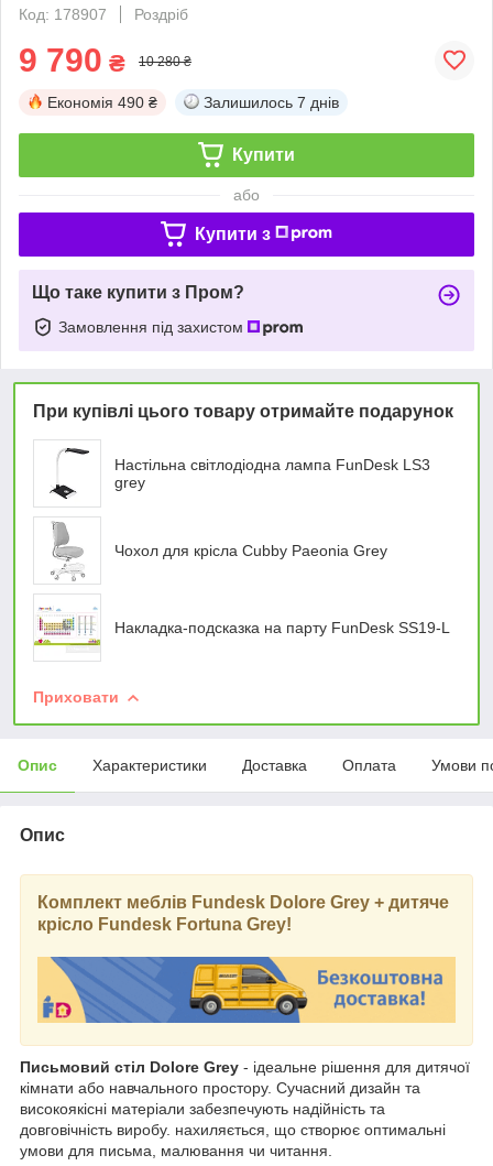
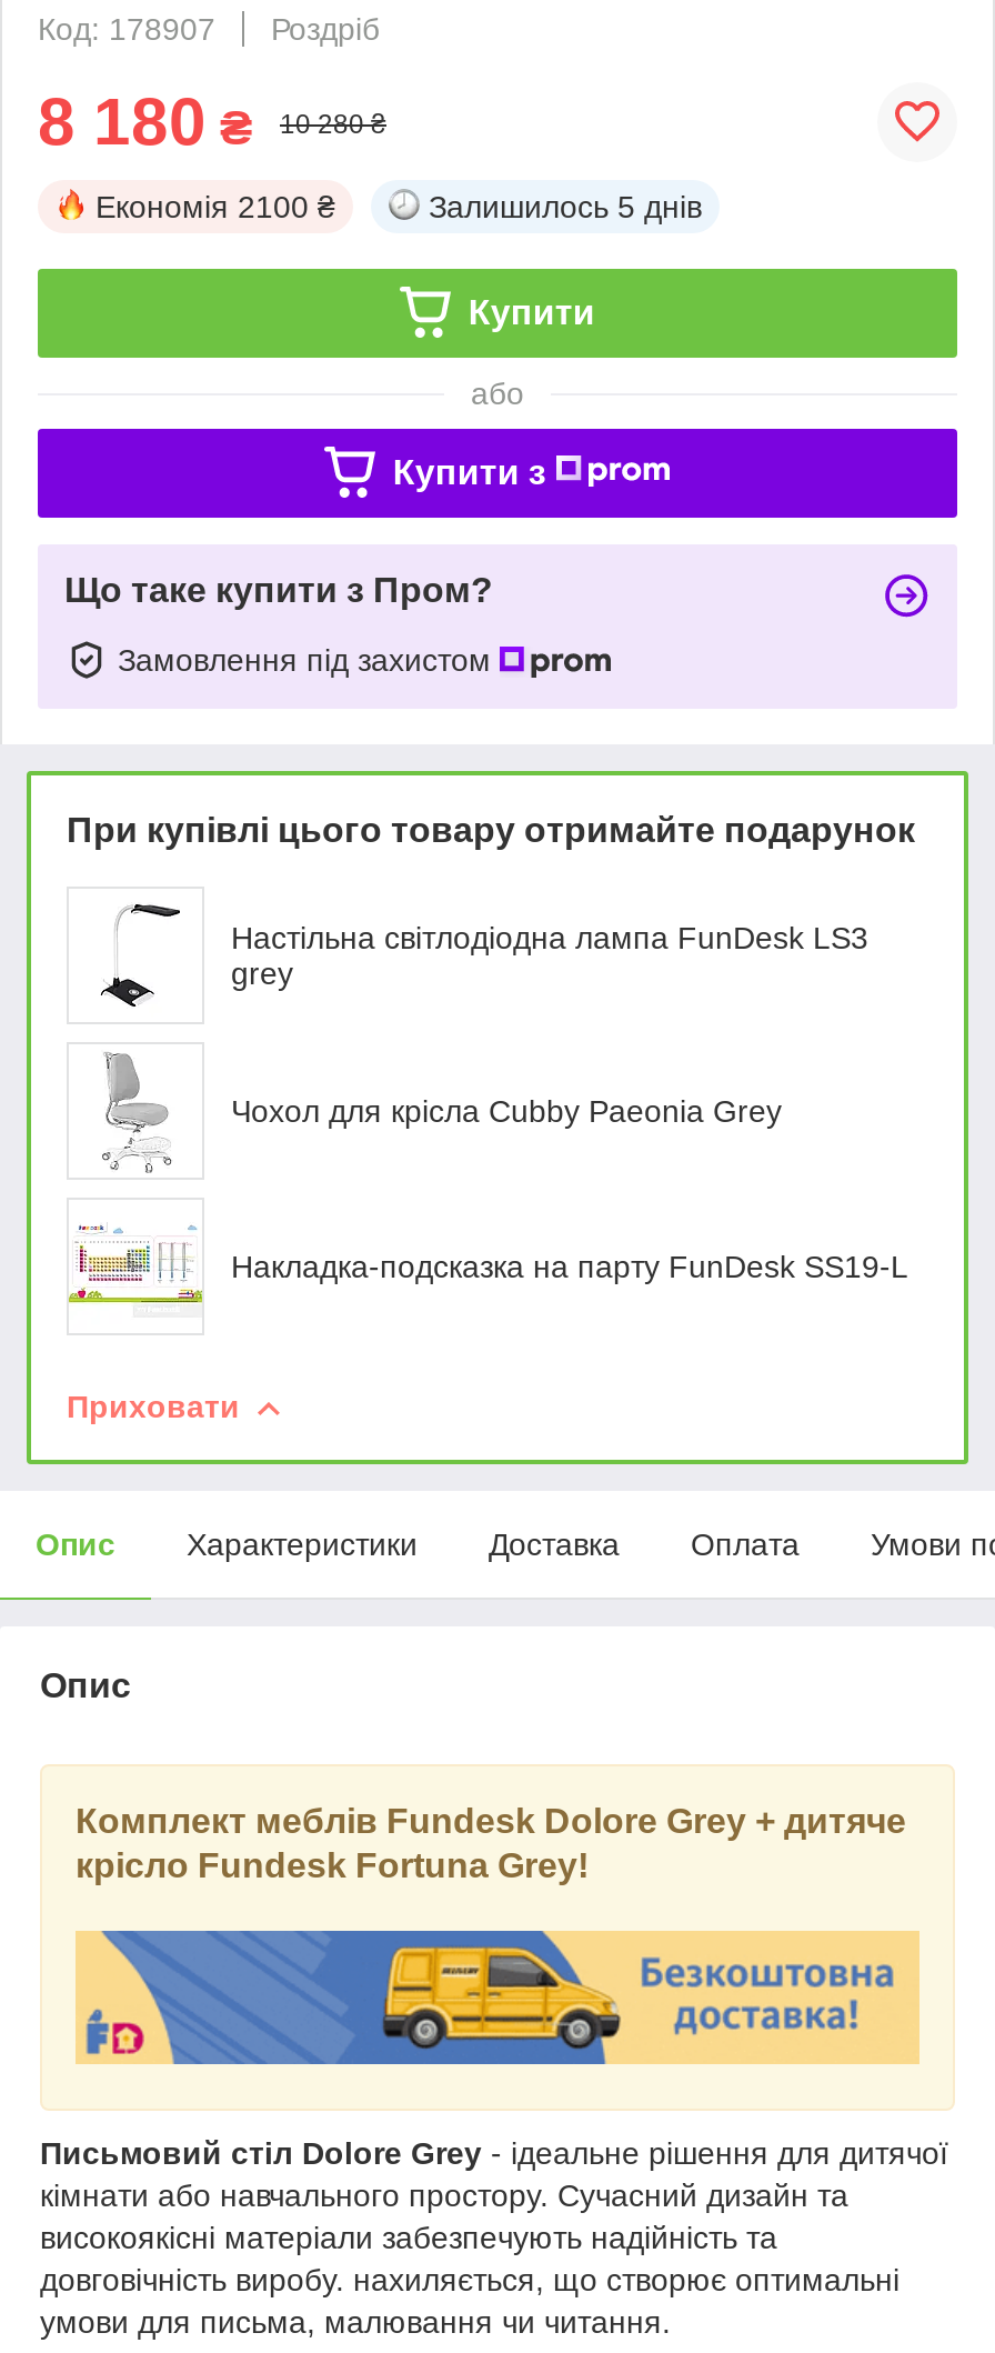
[19,42,125,78] 9 790 ₴ -> [38,84,253,157] 8 180 ₴
[47,93,157,111] Економія 490 ₴ -> [96,188,335,224] Економія 2100 ₴
[204,93,339,111] Залишилось 7 днів -> [429,188,702,224] Залишилось 5 днів

